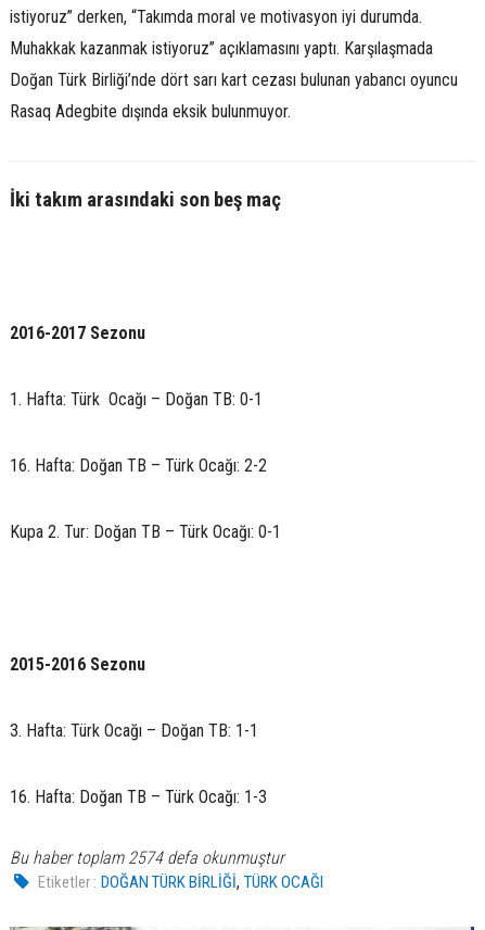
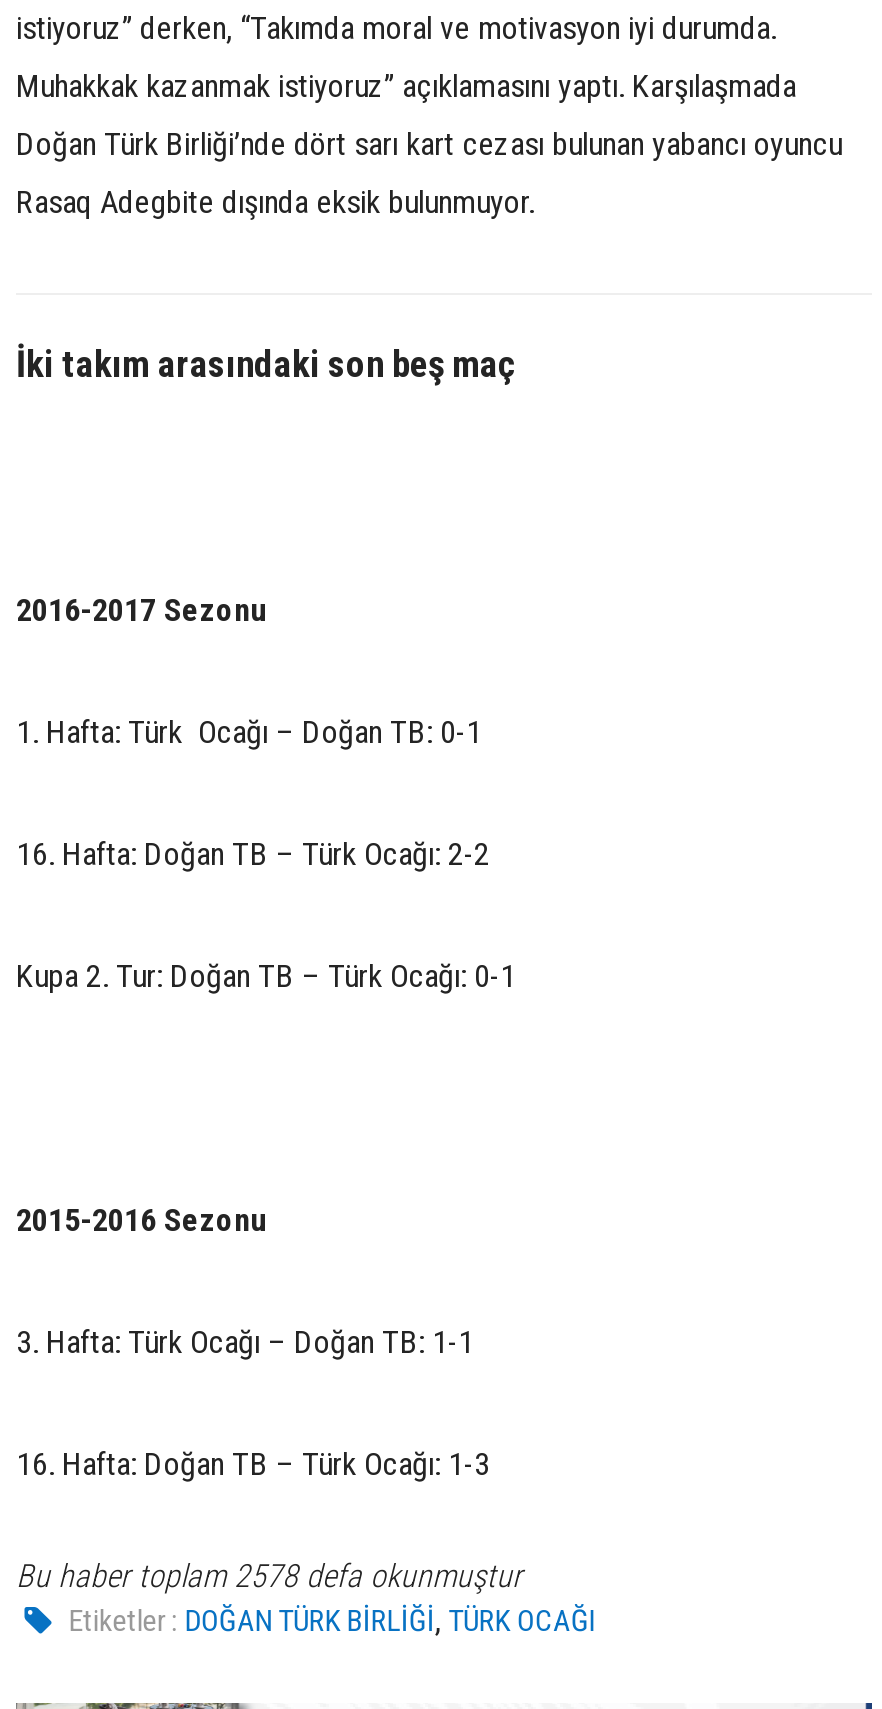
[10,848,284,868] Bu haber toplam 2574 defa okunmuştur -> [16,1557,522,1595] Bu haber toplam 2578 defa okunmuştur

